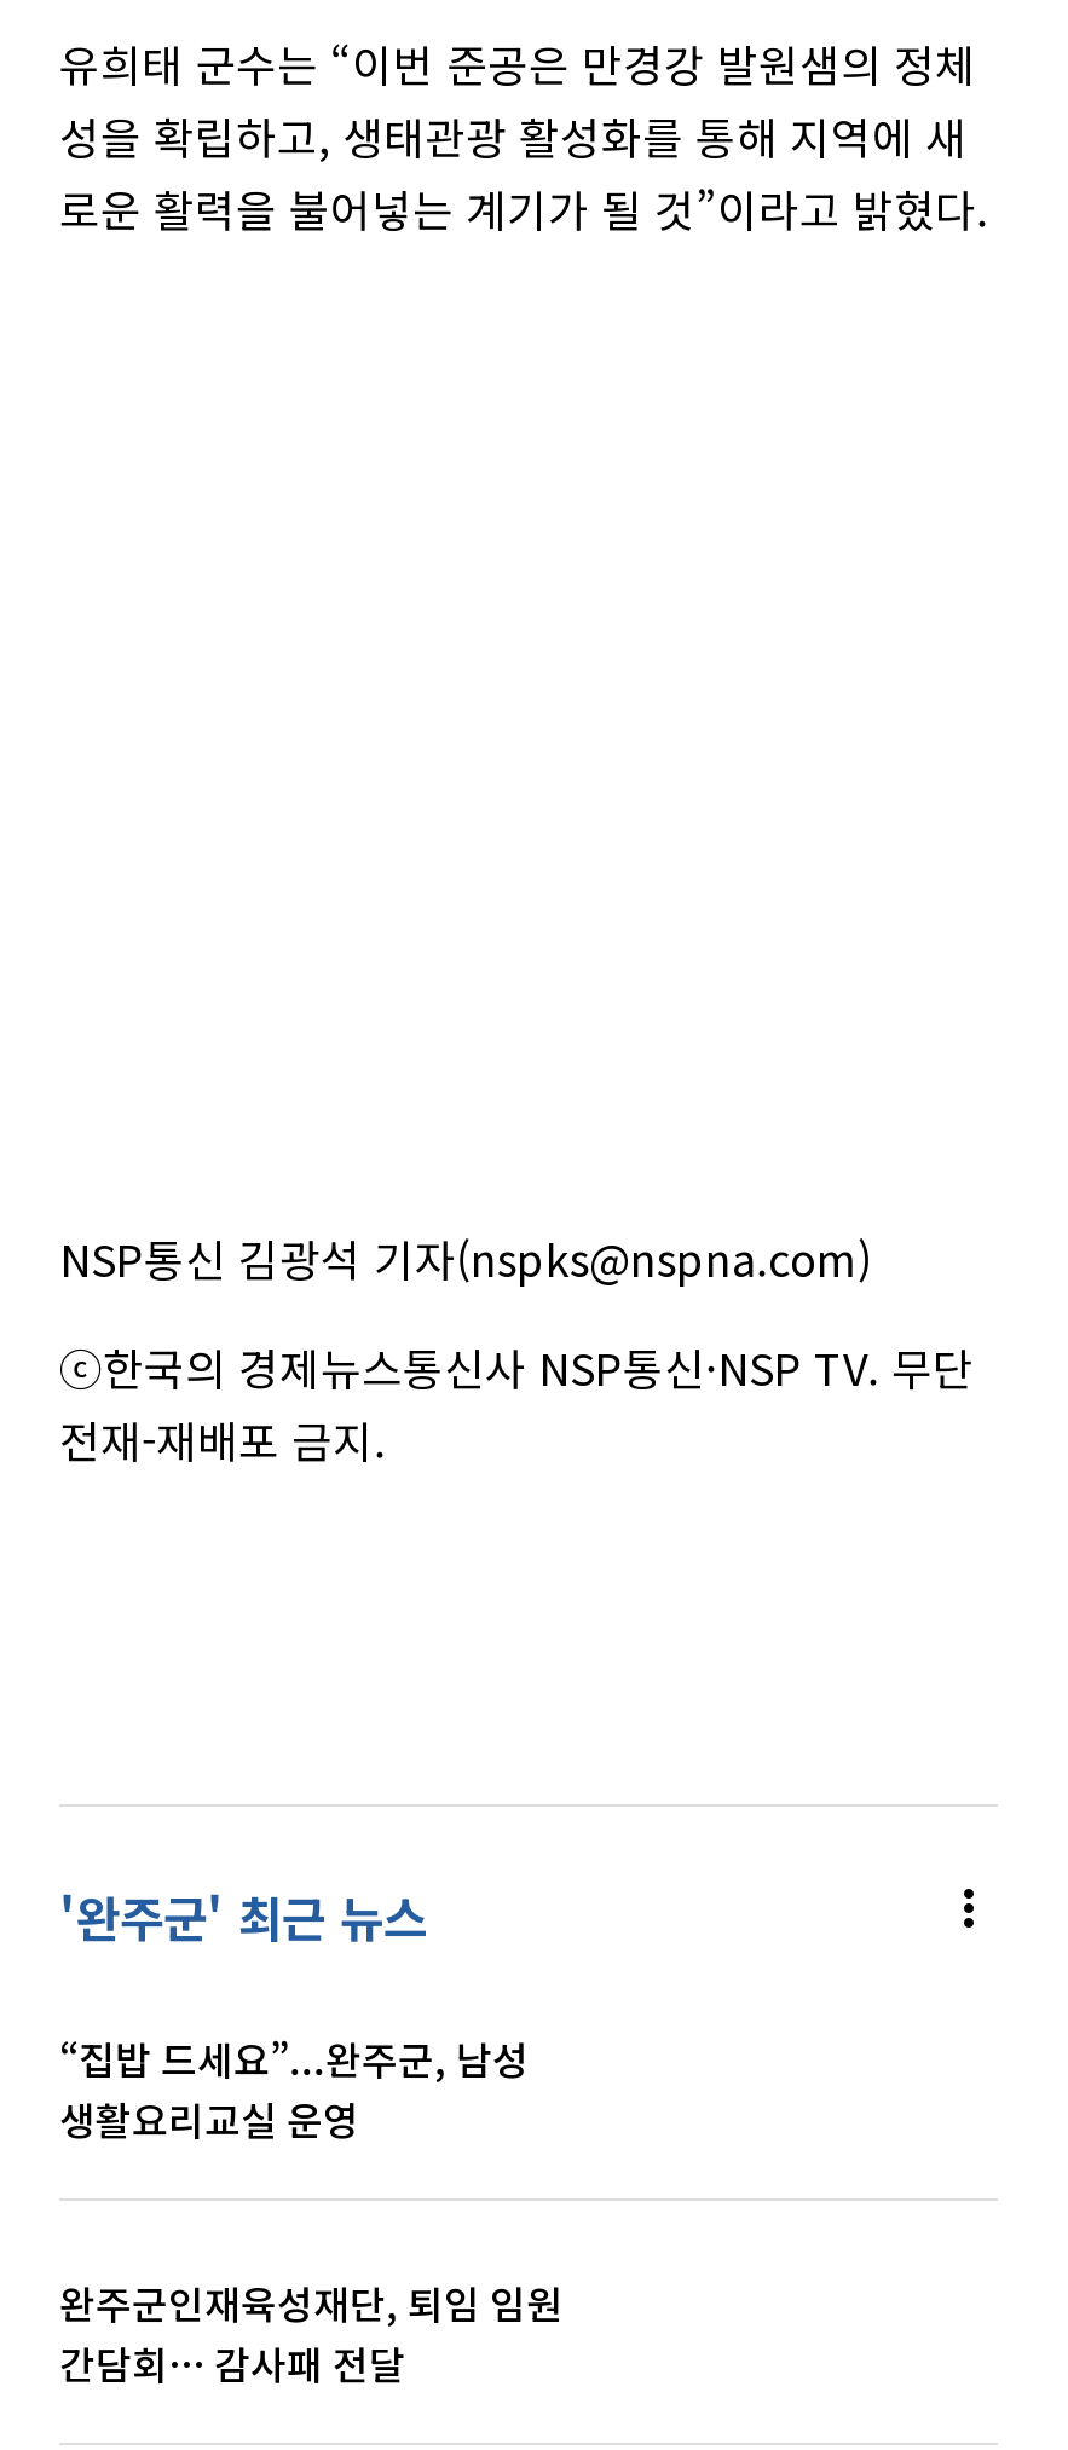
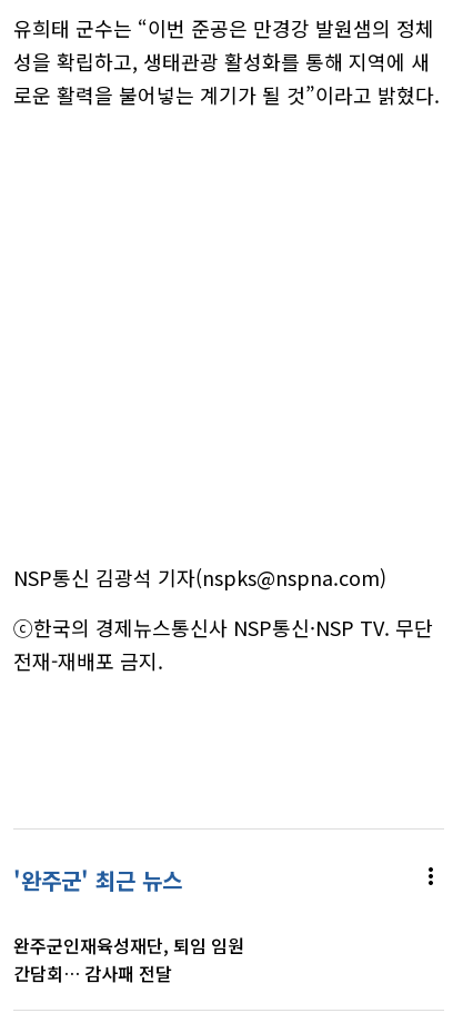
[59,2029,529,2148] “집밥 드세요”...완주군, 남성 | 생활요리교실 운영 -> none

